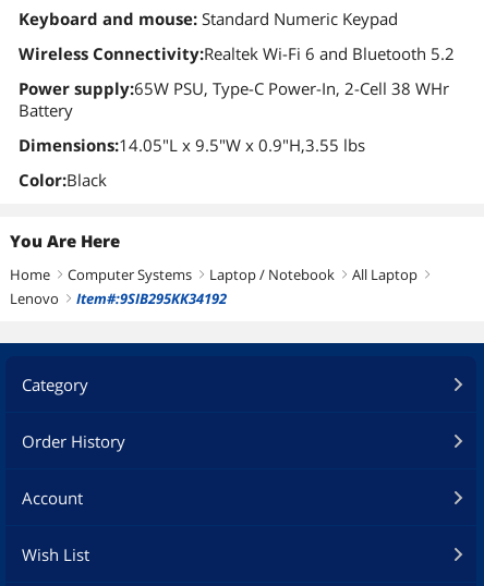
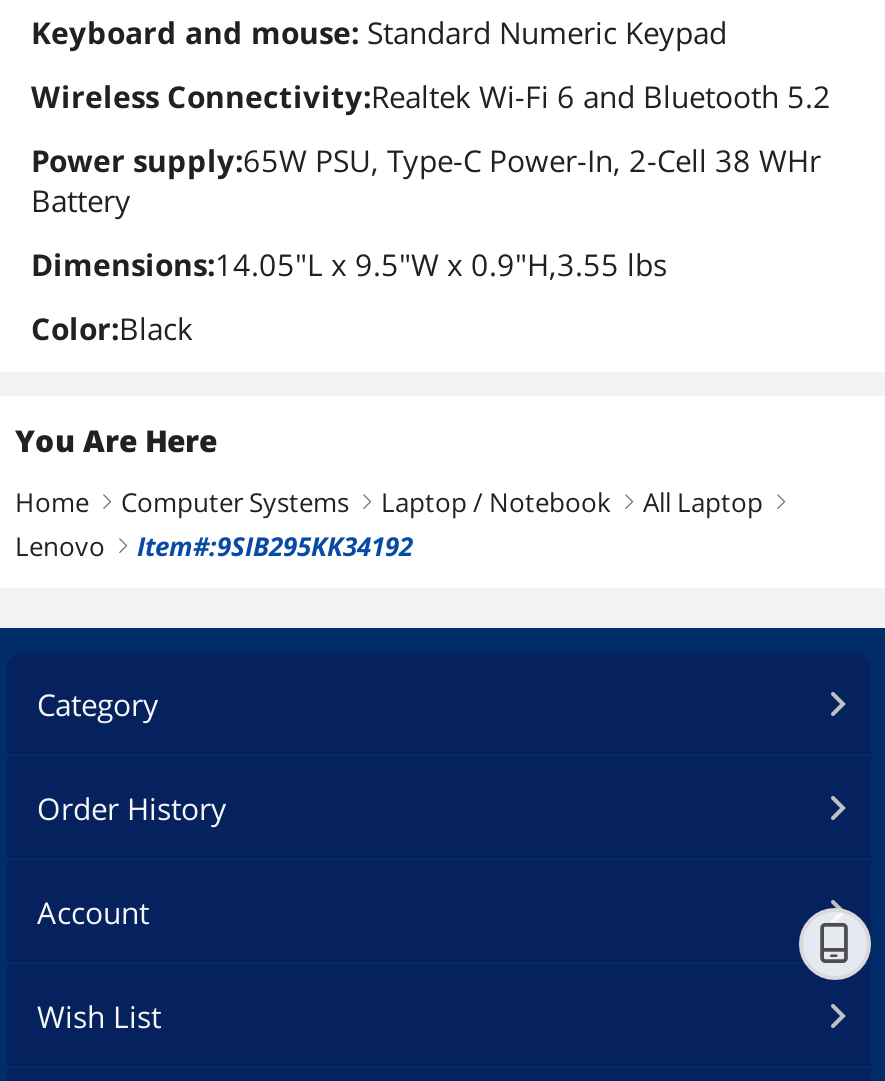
none -> [797,906,873,982] [image]

